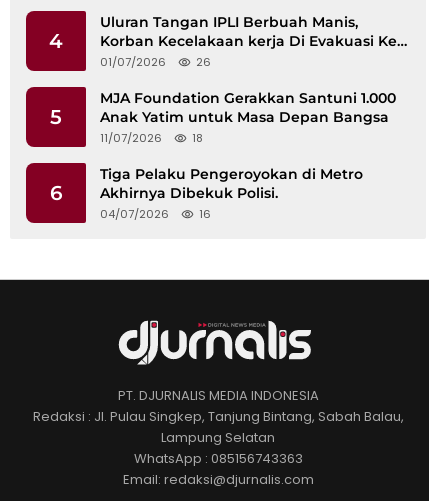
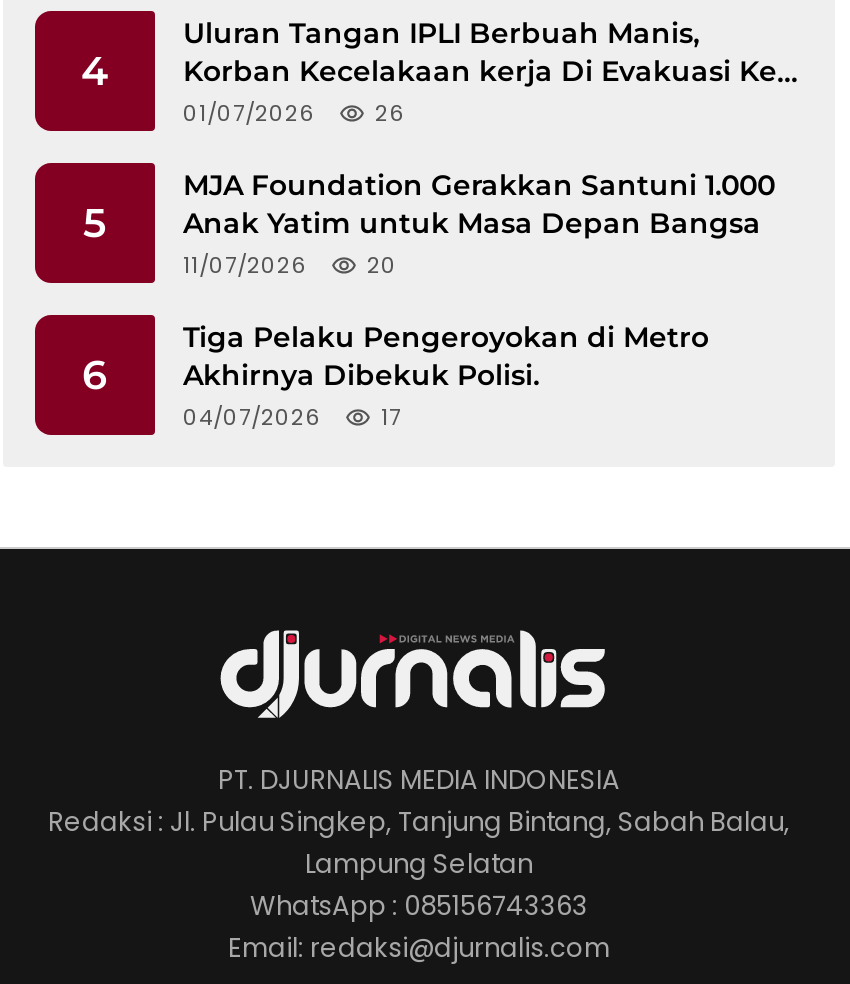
[100,130,203,146] 11/07/2026 18 -> [183,250,397,282] 11/07/2026 20
[100,206,211,222] 04/07/2026 16 -> [183,402,401,434] 04/07/2026 17

